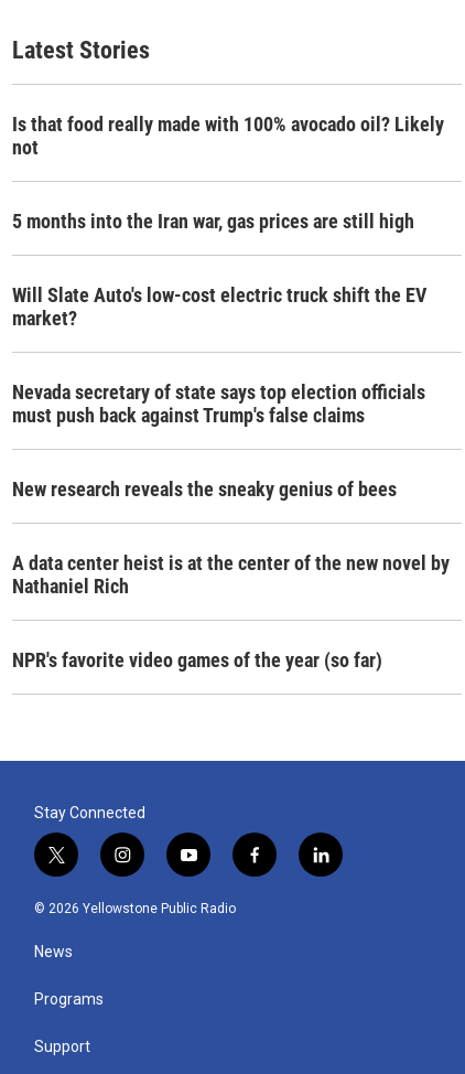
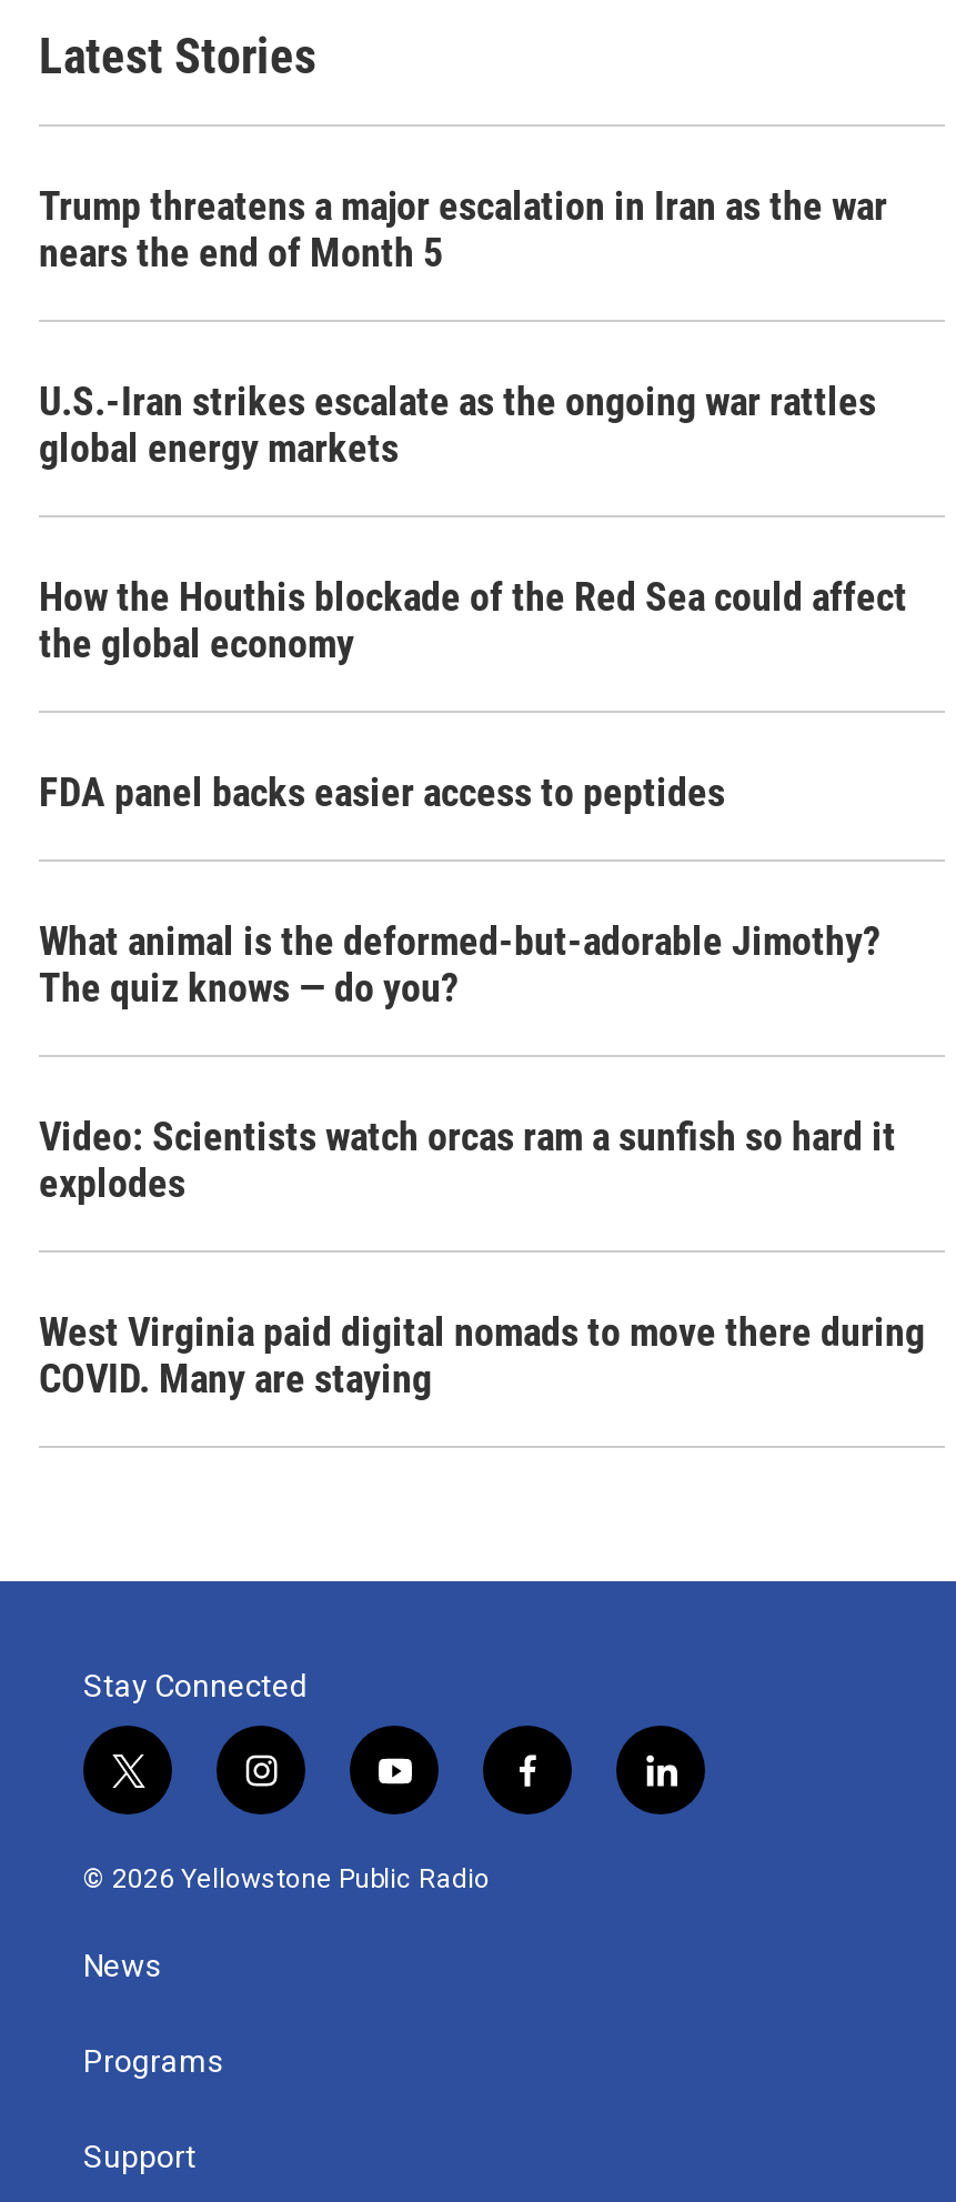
[12,112,444,159] Is that food really made with 100% avocado oil? Likely | not -> [39,182,887,275] Trump threatens a major escalation in Iran as the war | nears the end of Month 5
[12,210,414,233] 5 months into the Iran war, gas prices are still high -> [39,378,876,471] U.S.-Iran strikes escalate as the ongoing war rattles | global energy markets
[12,283,426,330] Will Slate Auto's low-cost electric truck shift the EV | market? -> [39,573,907,666] How the Houthis blockade of the Red Sea could affect | the global economy
[12,380,425,427] Nevada secretary of state says top election officials | must push back against Trump's false claims -> [39,768,725,815] FDA panel backs easier access to peptides
[12,477,397,501] New research reveals the sneaky genius of bees -> [39,917,880,1010] What animal is the deformed-but-adorable Jimothy? | The quiz knows — do you?
[12,551,450,598] A data center heist is at the center of the new novel by | Nathaniel Rich -> [39,1113,896,1206] Video: Scientists watch orcas ram a sunfish so hard it | explodes
[12,648,382,672] NPR's favorite video games of the year (so far) -> [39,1308,925,1401] West Virginia paid digital nomads to move there during | COVID. Many are staying

